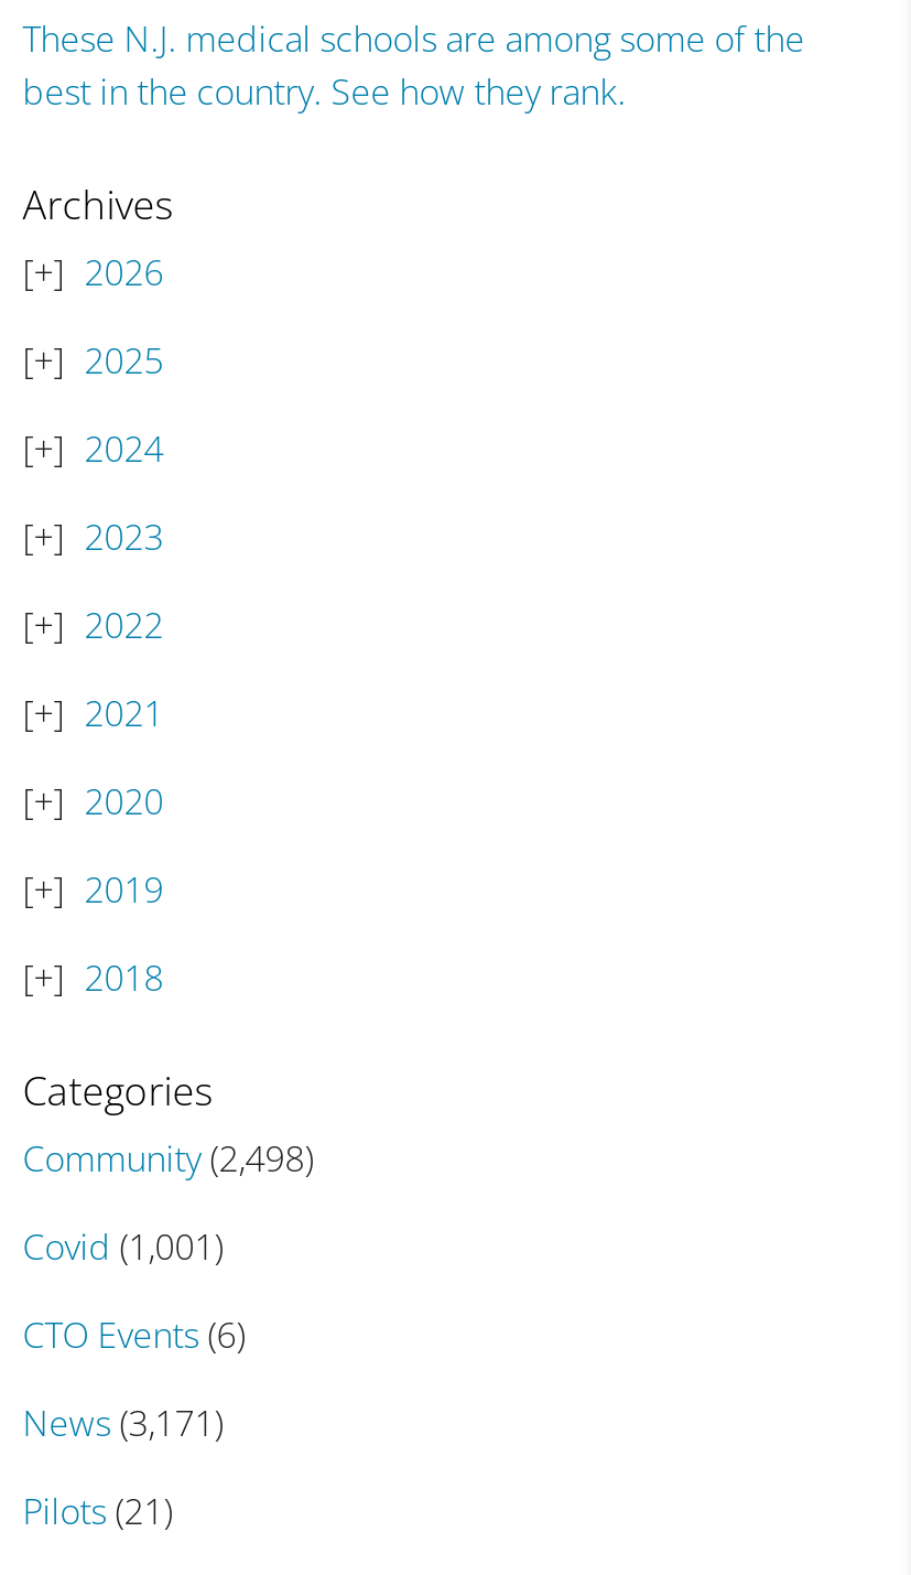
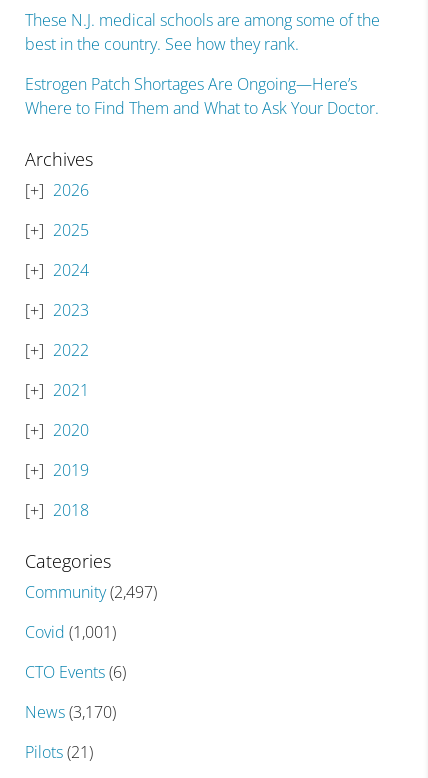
none -> [25,73,379,119] Estrogen Patch Shortages Are Ongoing—Here’s | Where to Find Them and What to Ask Your Doctor.
[23,1134,314,1183] Community (2,498) -> [25,581,157,603] Community (2,497)
[23,1399,223,1447] News (3,171) -> [25,701,116,723] News (3,170)

